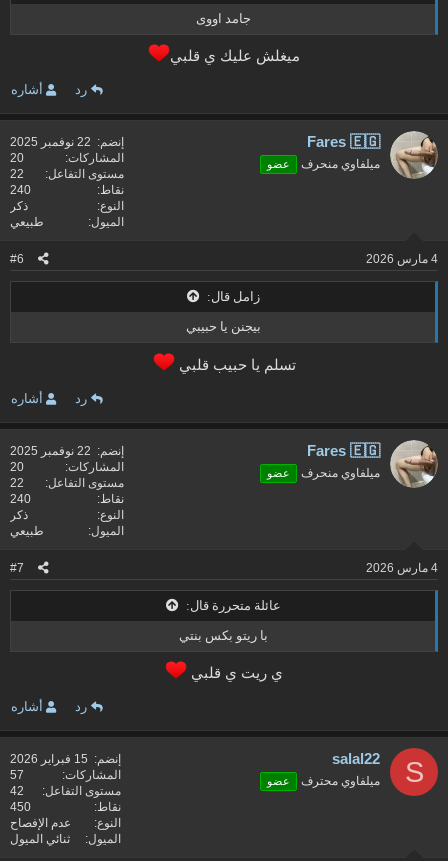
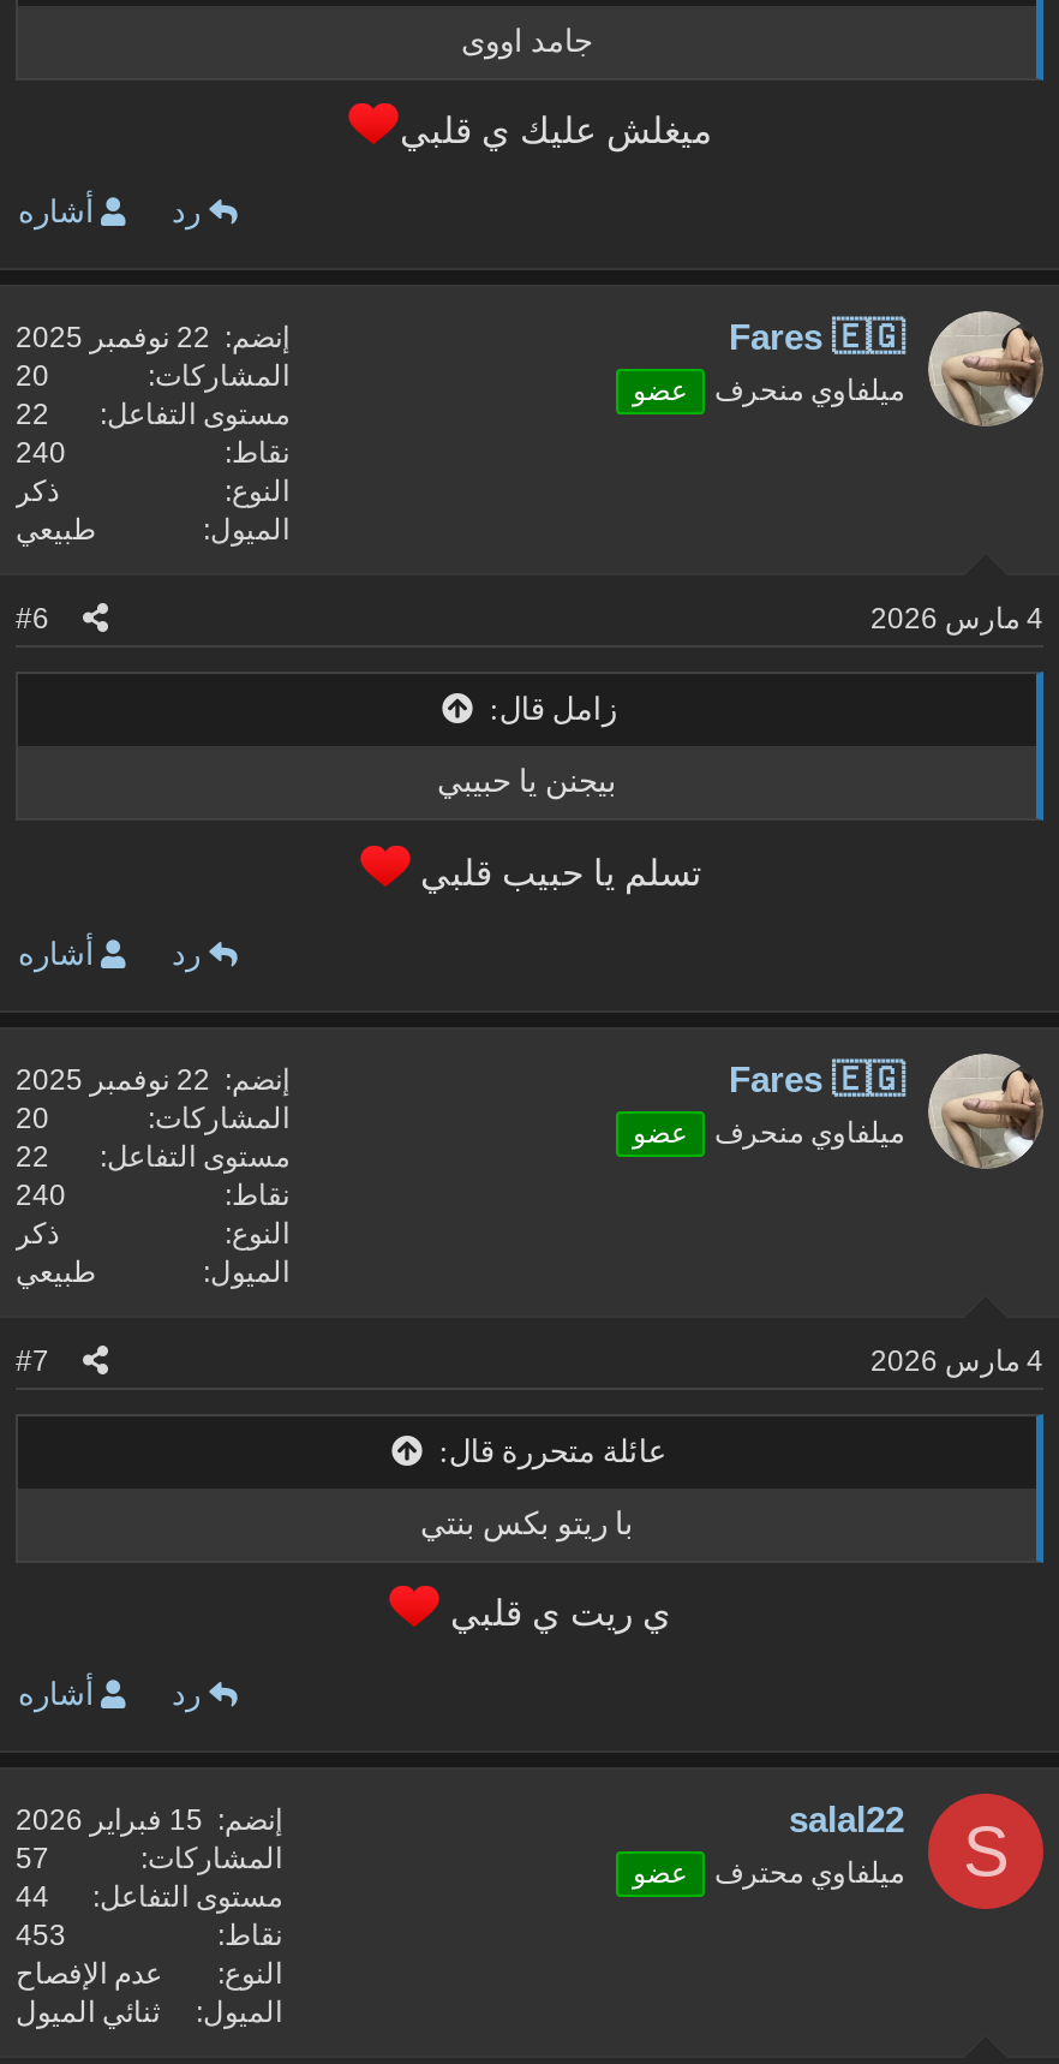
[10,784,121,798] مستوى التفاعل 42 -> [16,1881,282,1914] مستوى التفاعل 44
[10,800,31,814] 450 -> [16,1919,66,1953] 453

